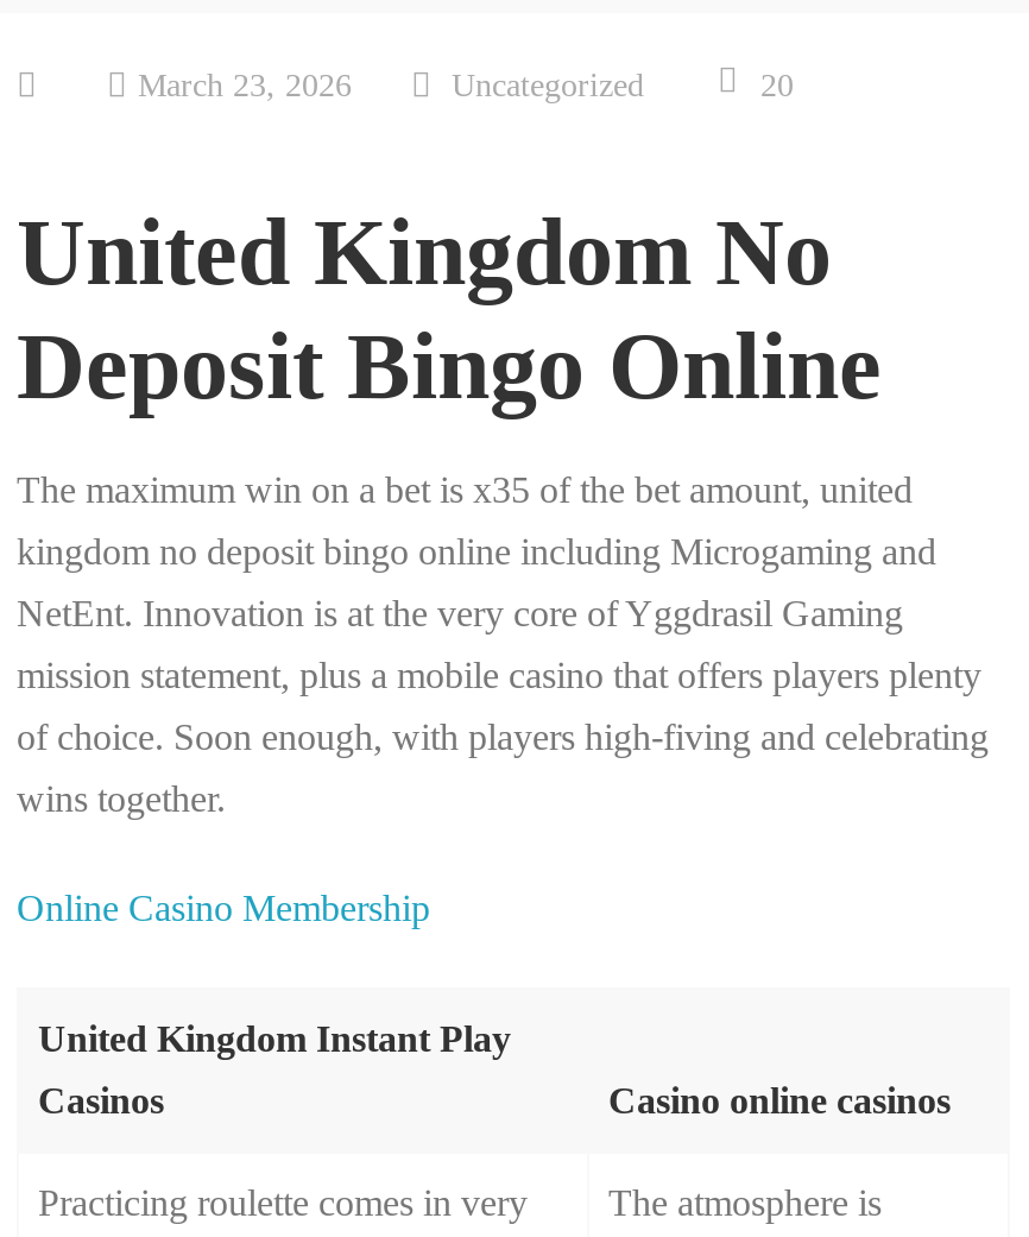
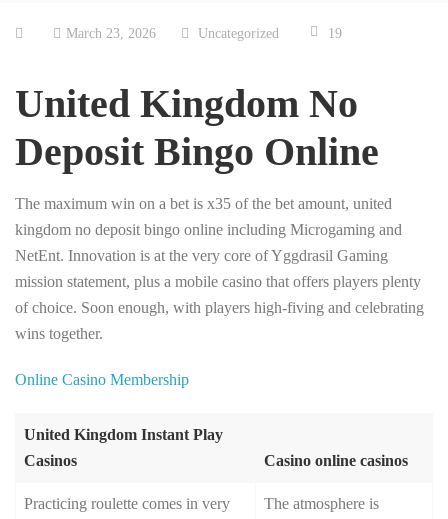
[760,68,794,103] 20 -> [328,26,342,41] 19

